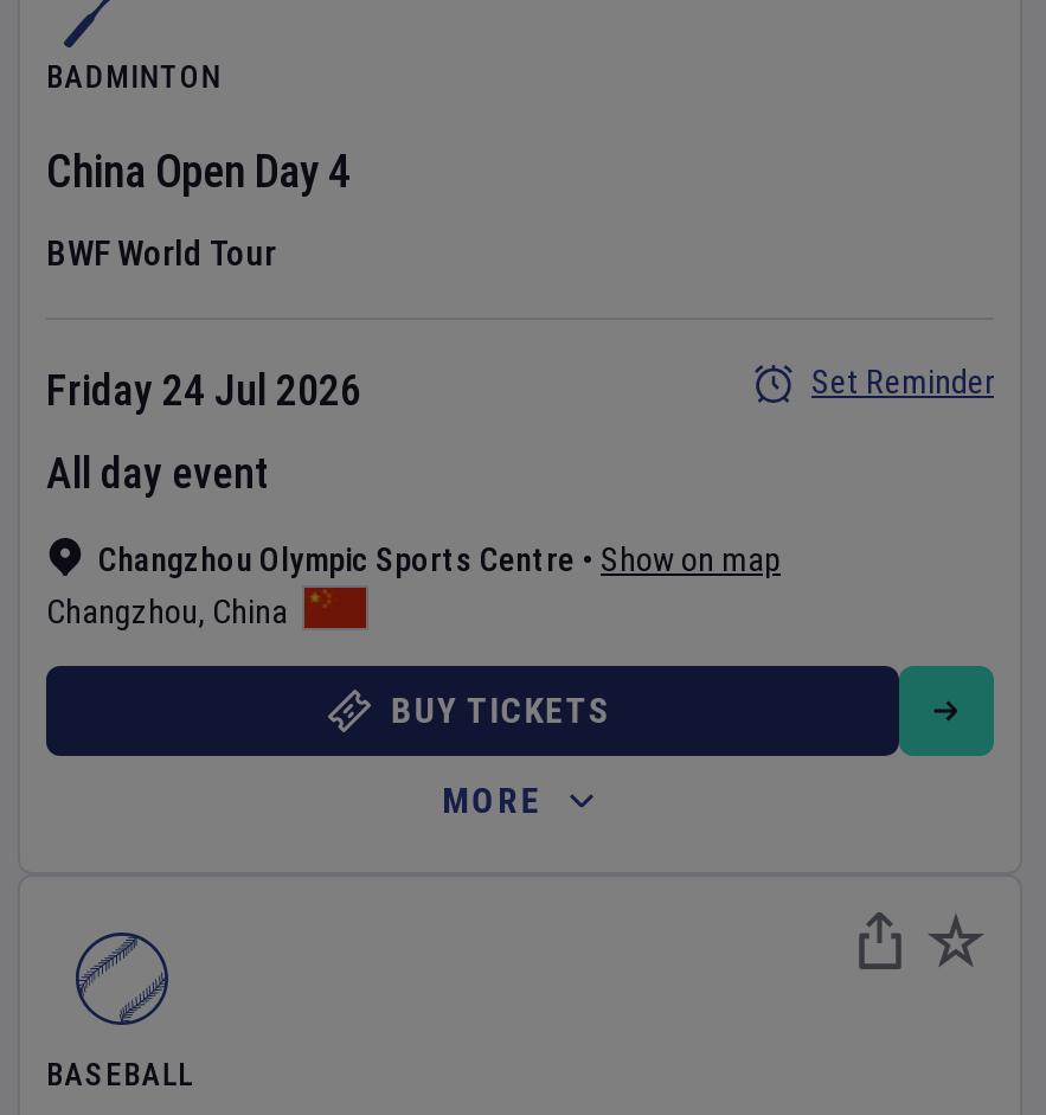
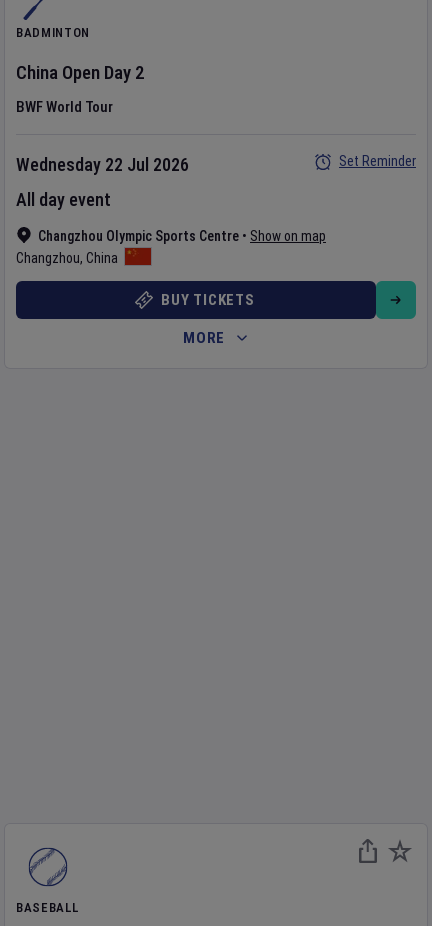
[46,145,352,199] China Open Day 4 -> [16,61,145,84] China Open Day 2
[46,365,361,415] Friday 24 Jul 2026 -> [16,154,189,175] Wednesday 22 Jul 2026

